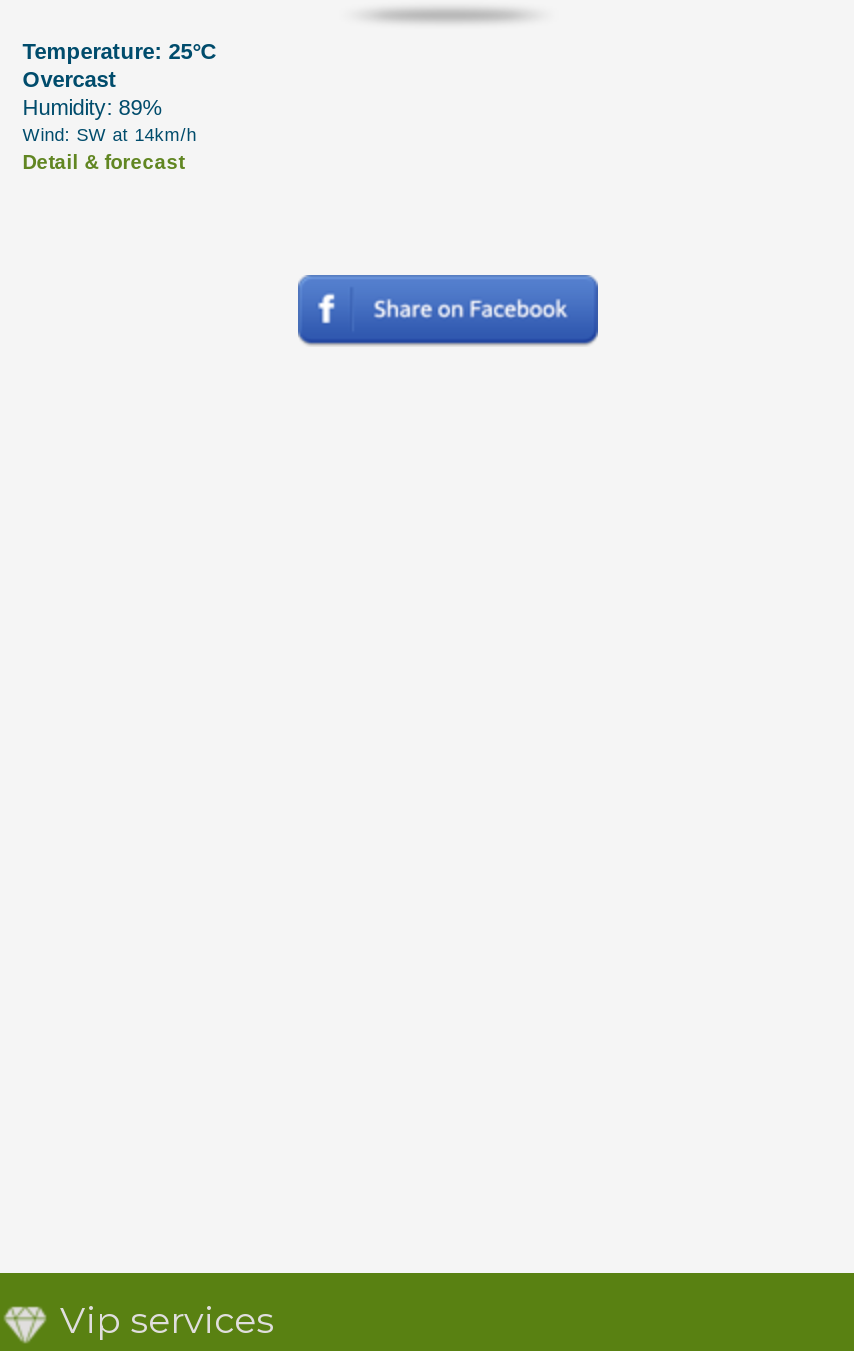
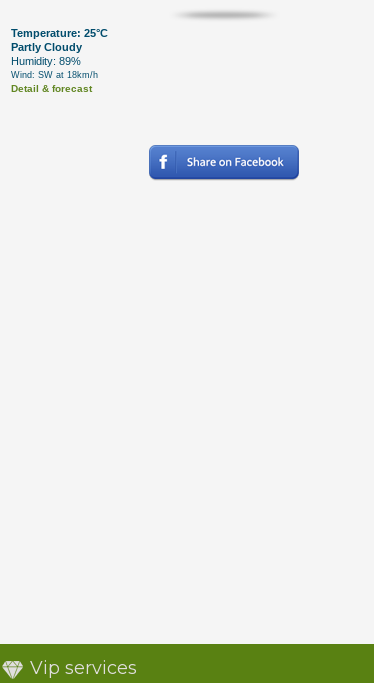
[22,68,116,92] Overcast -> [11,41,82,53] Partly Cloudy
[22,126,196,146] Wind: SW at 14km/h -> [11,70,98,80] Wind: SW at 18km/h

